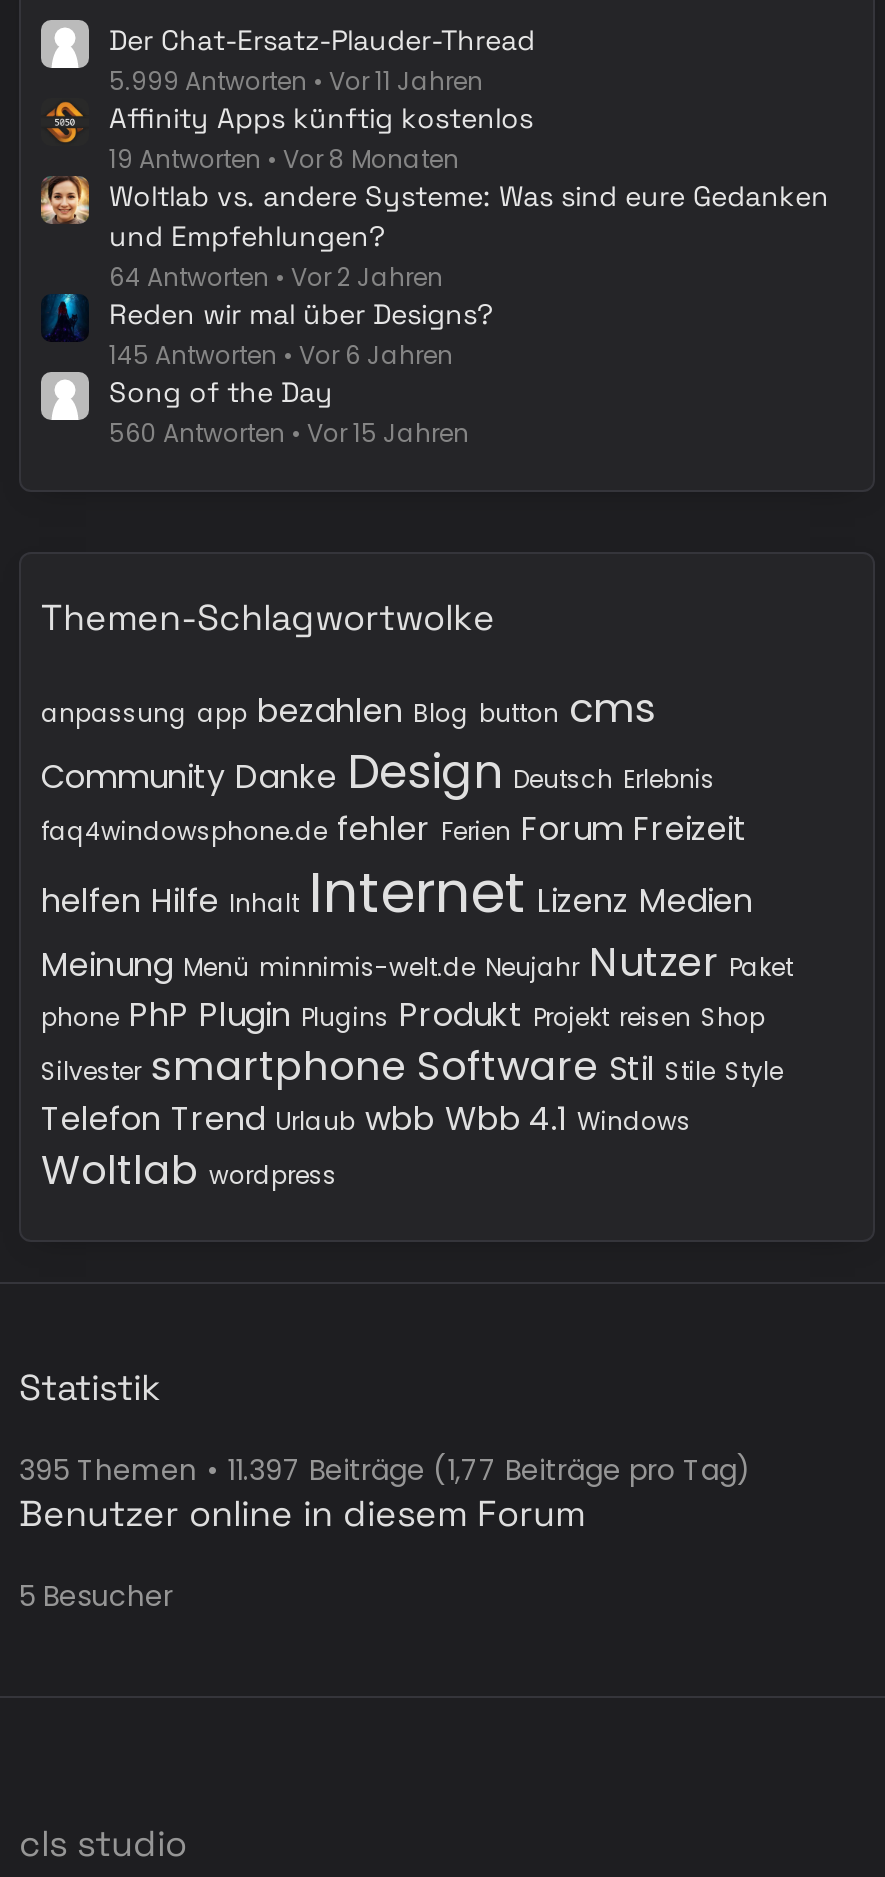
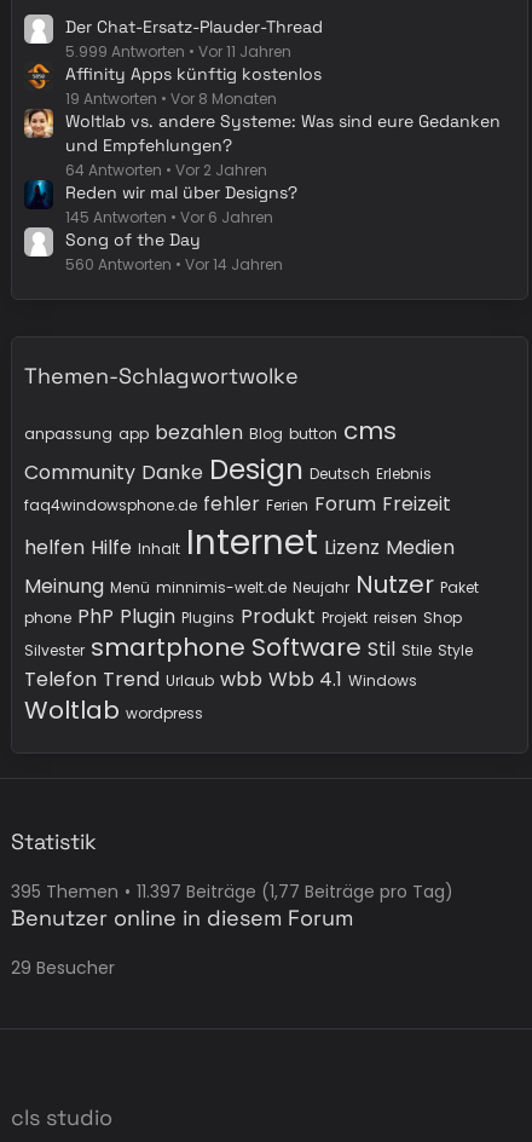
[109,416,469,450] 560 Antworten Vor 15 Jahren -> [65,254,283,275] 560 Antworten Vor 14 Jahren
[19,1576,173,1616] 5 Besucher -> [11,956,115,980] 29 Besucher

